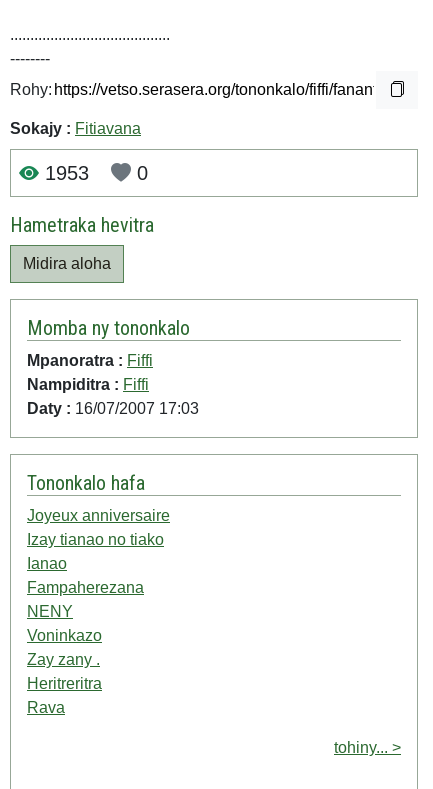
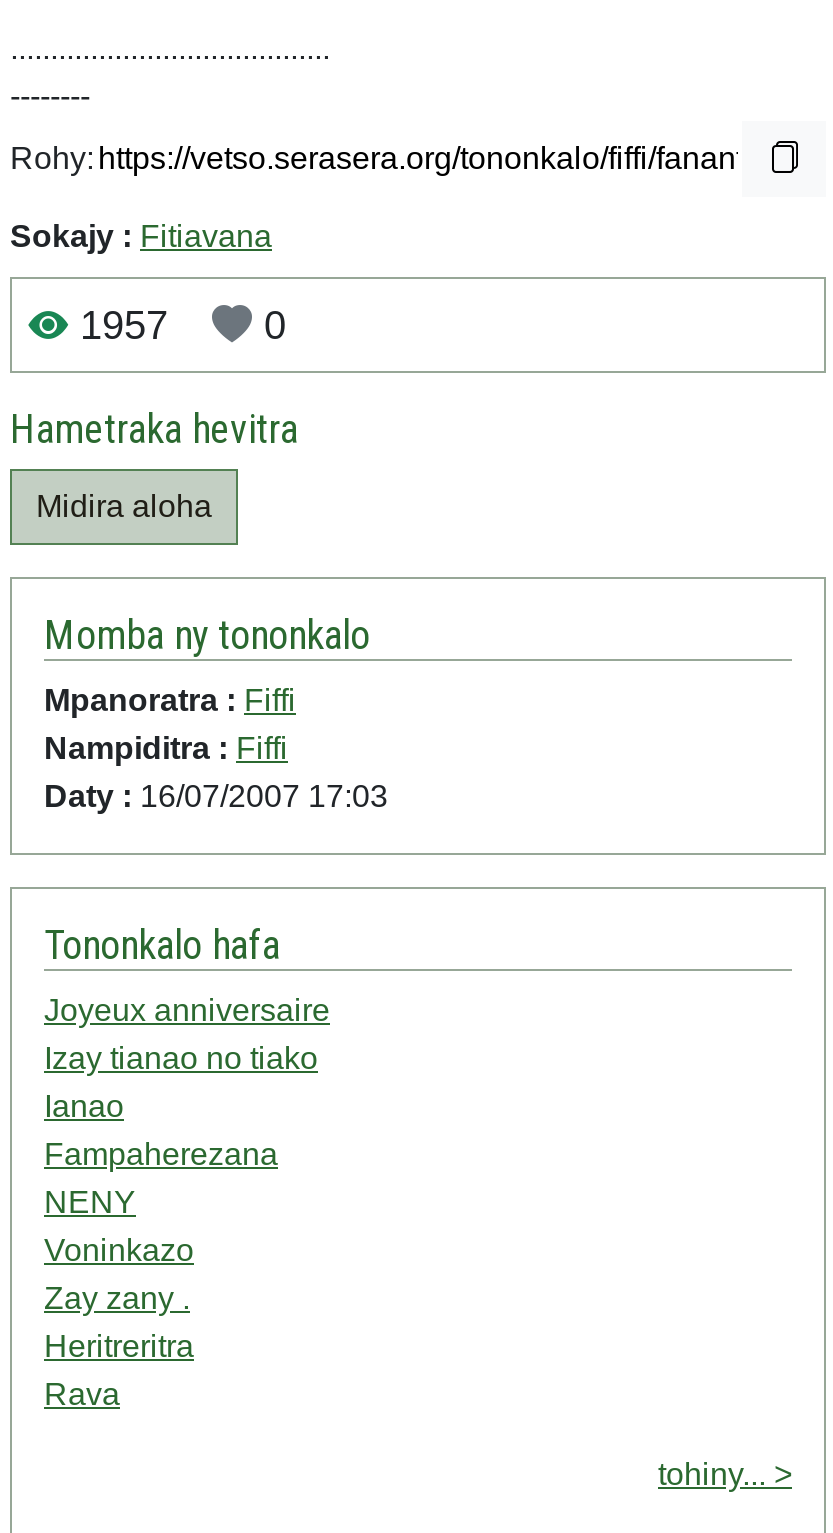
[39,162,148,184] 1953 0 -> [68,304,286,348] 1957 0

